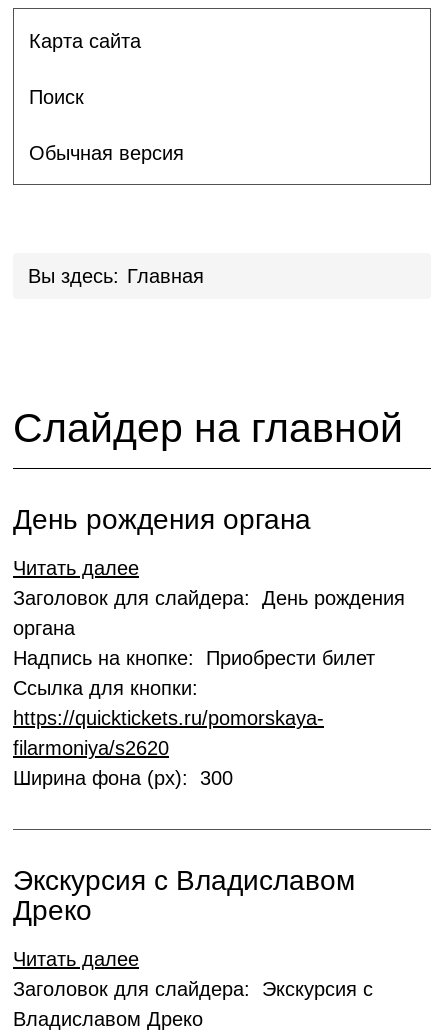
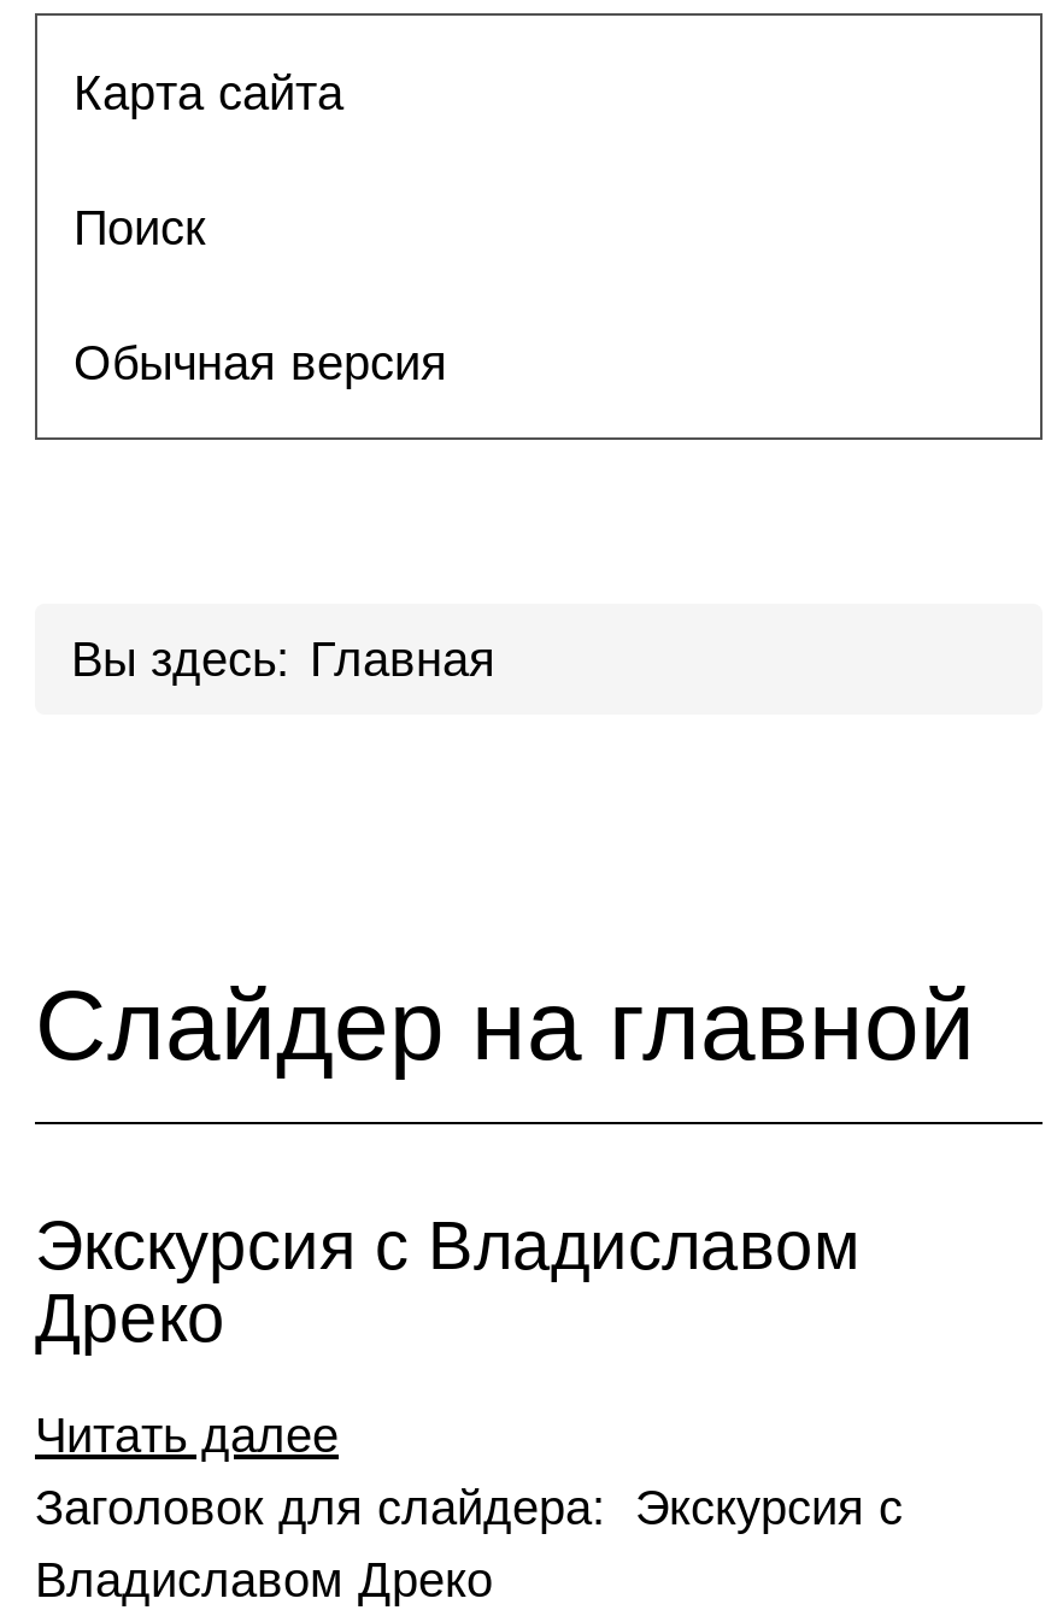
[13,504,405,789] День рождения органа | Читать далее | Заголовок для слайдера: День рождения | органа | Надпись на кнопке: Приобрести билет | Ссылка для кнопки: | https://quicktickets.ru/pomorskaya- | filarmoniya/s2620 | Ширина фона (px): 300 -> none

